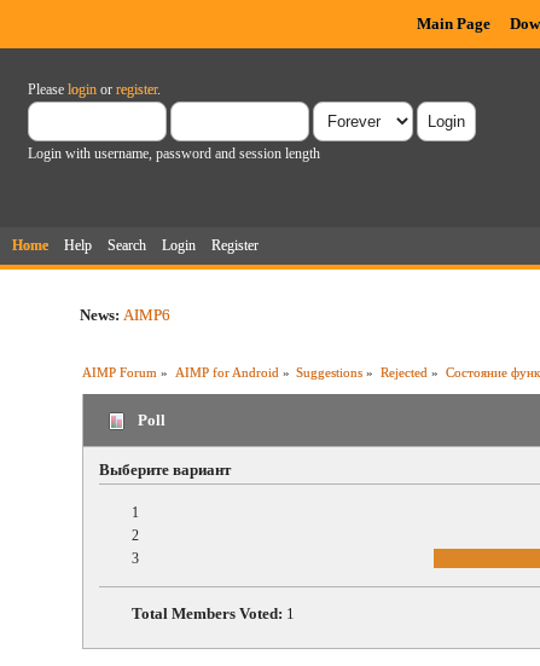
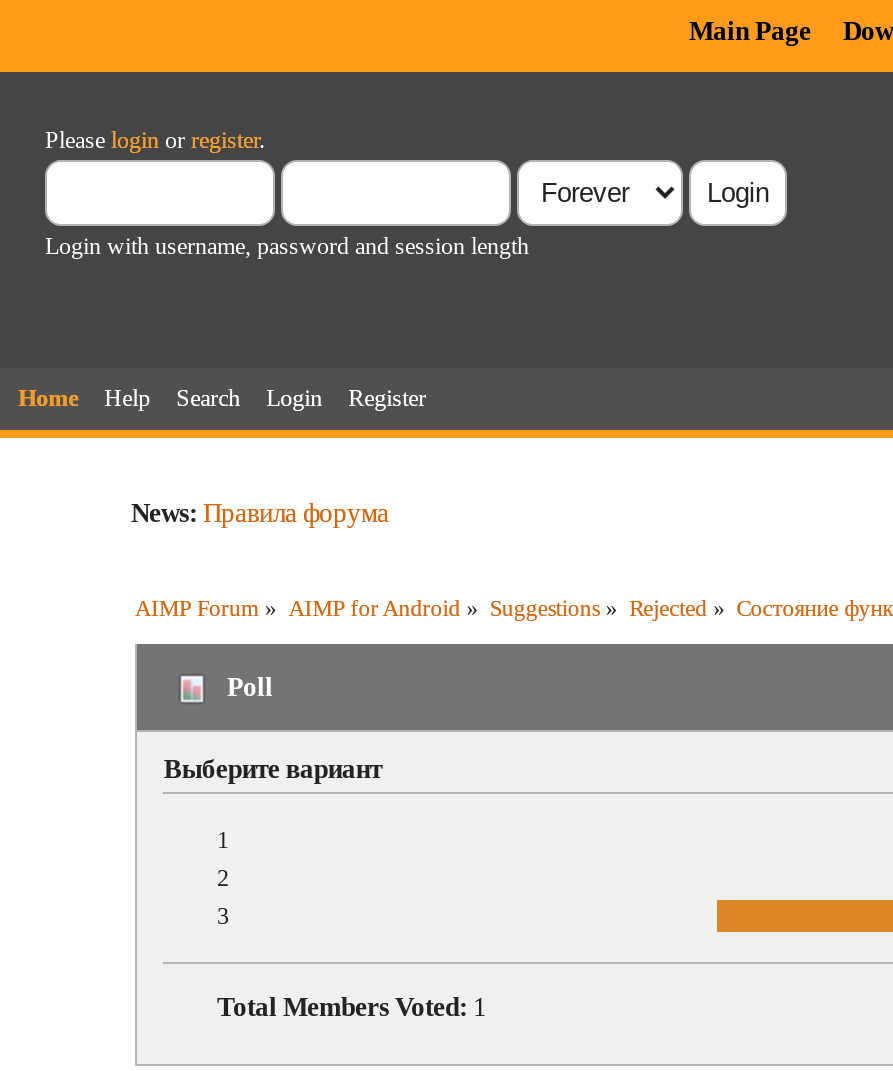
[80,306,170,324] News: AIMP6 -> [131,498,389,528] News: Правила форума

